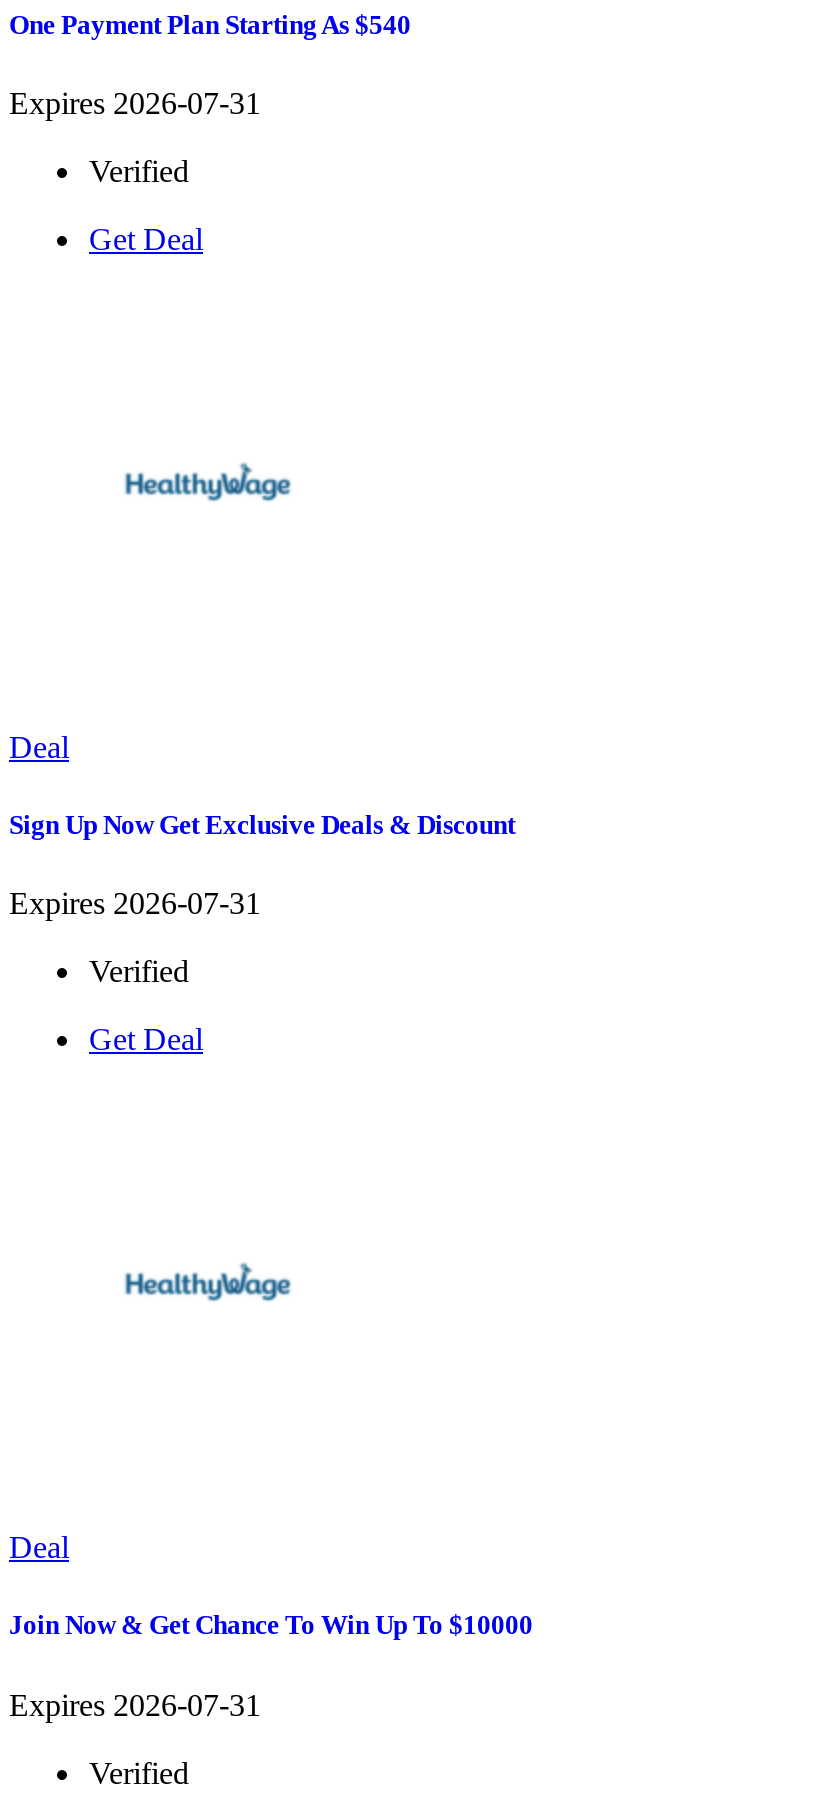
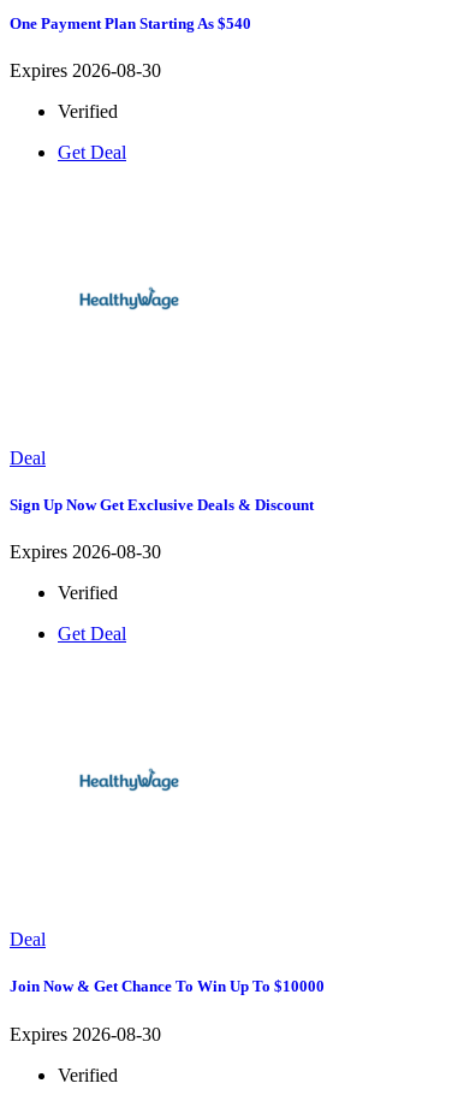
[9,86,261,120] Expires 2026-07-31 -> [10,60,161,81] Expires 2026-08-30
[9,886,261,920] Expires 2026-07-31 -> [10,542,161,562] Expires 2026-08-30
[9,1687,261,1721] Expires 2026-07-31 -> [10,1024,161,1044] Expires 2026-08-30

